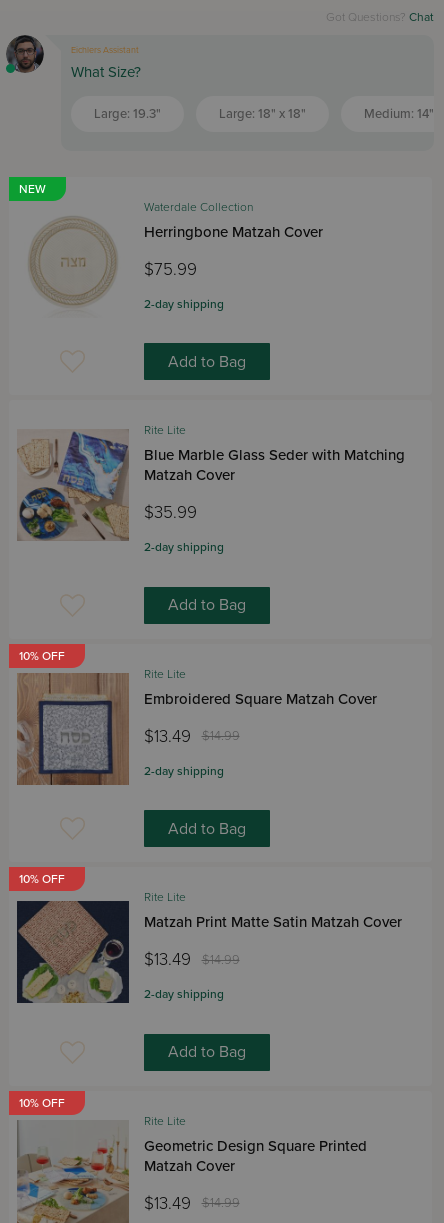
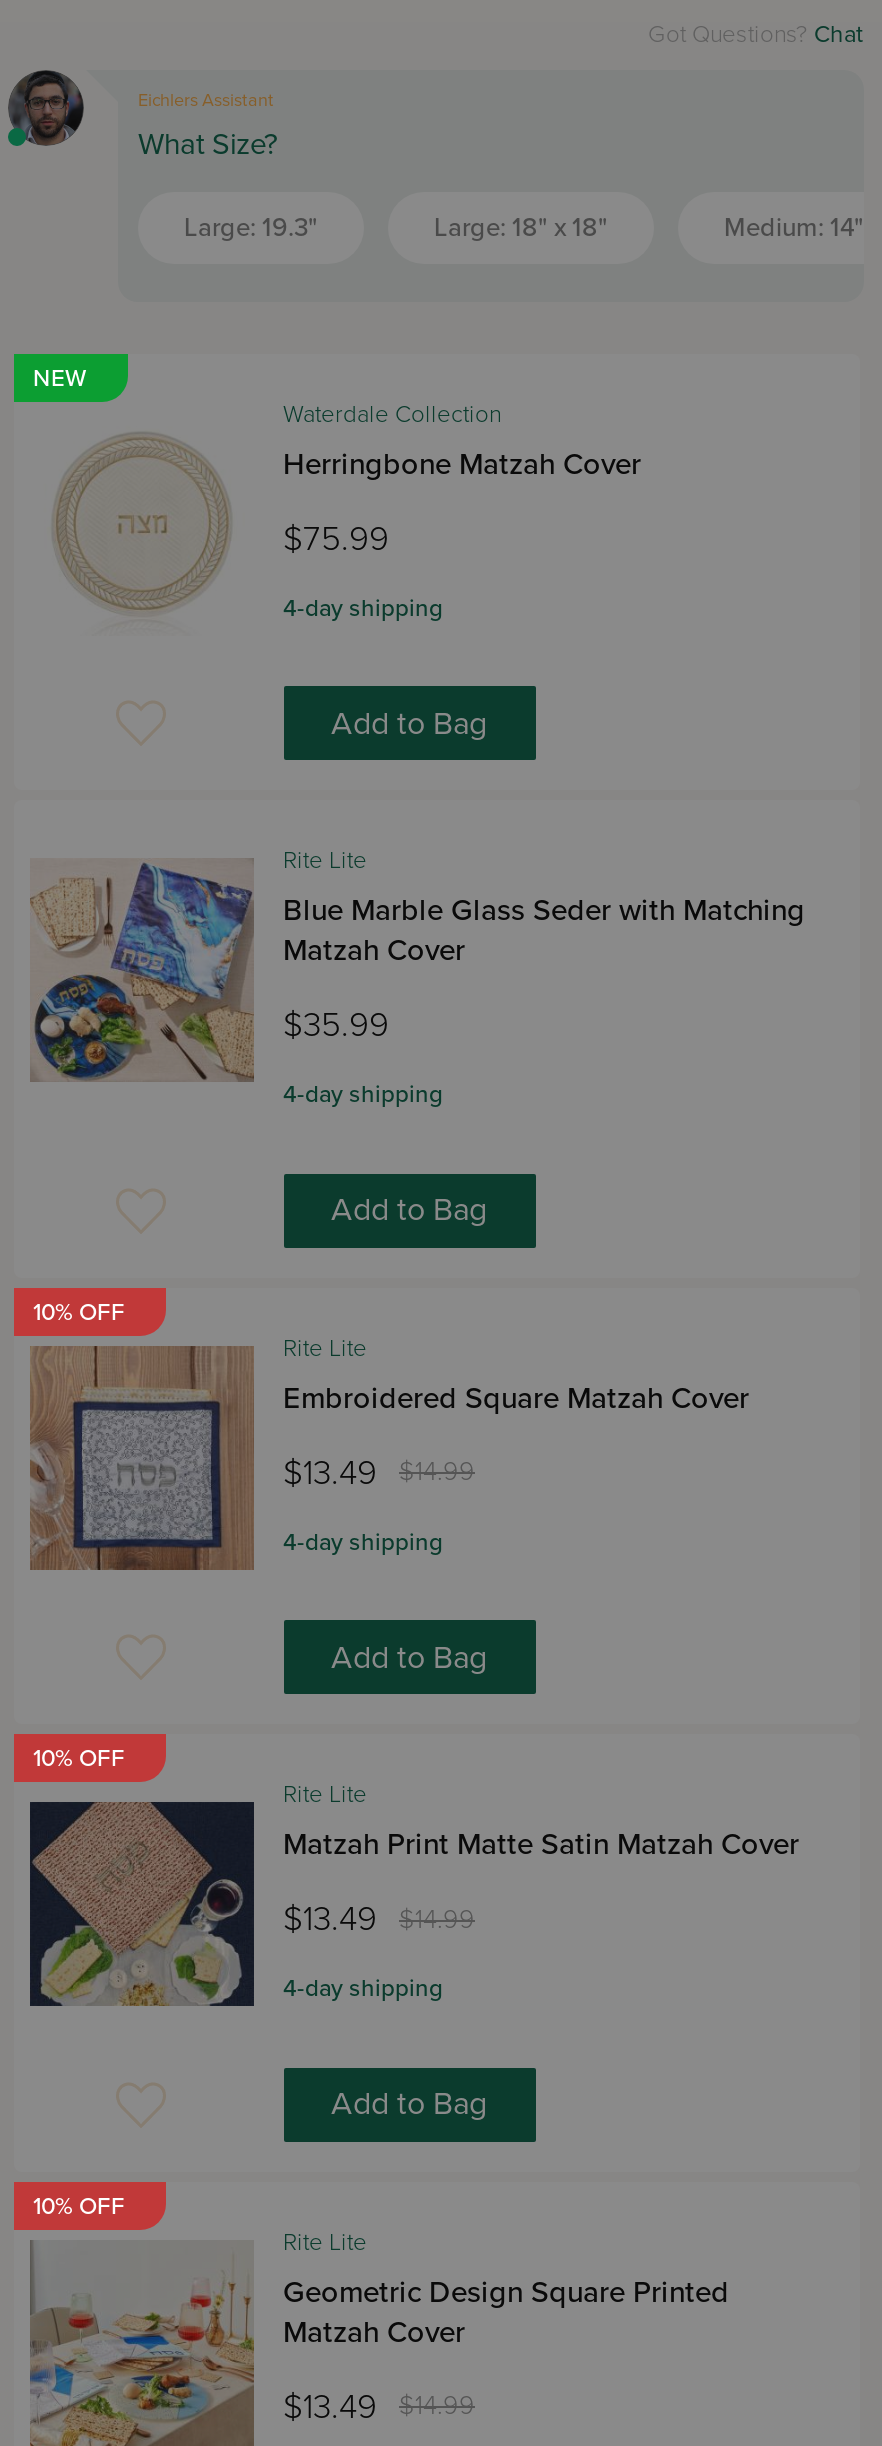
[143,296,223,310] 2-day shipping -> [283,593,443,621] 4-day shipping
[143,540,223,554] 2-day shipping -> [283,1080,443,1108] 4-day shipping
[143,763,223,777] 2-day shipping -> [283,1527,443,1555] 4-day shipping
[143,987,223,1001] 2-day shipping -> [283,1974,443,2002] 4-day shipping

